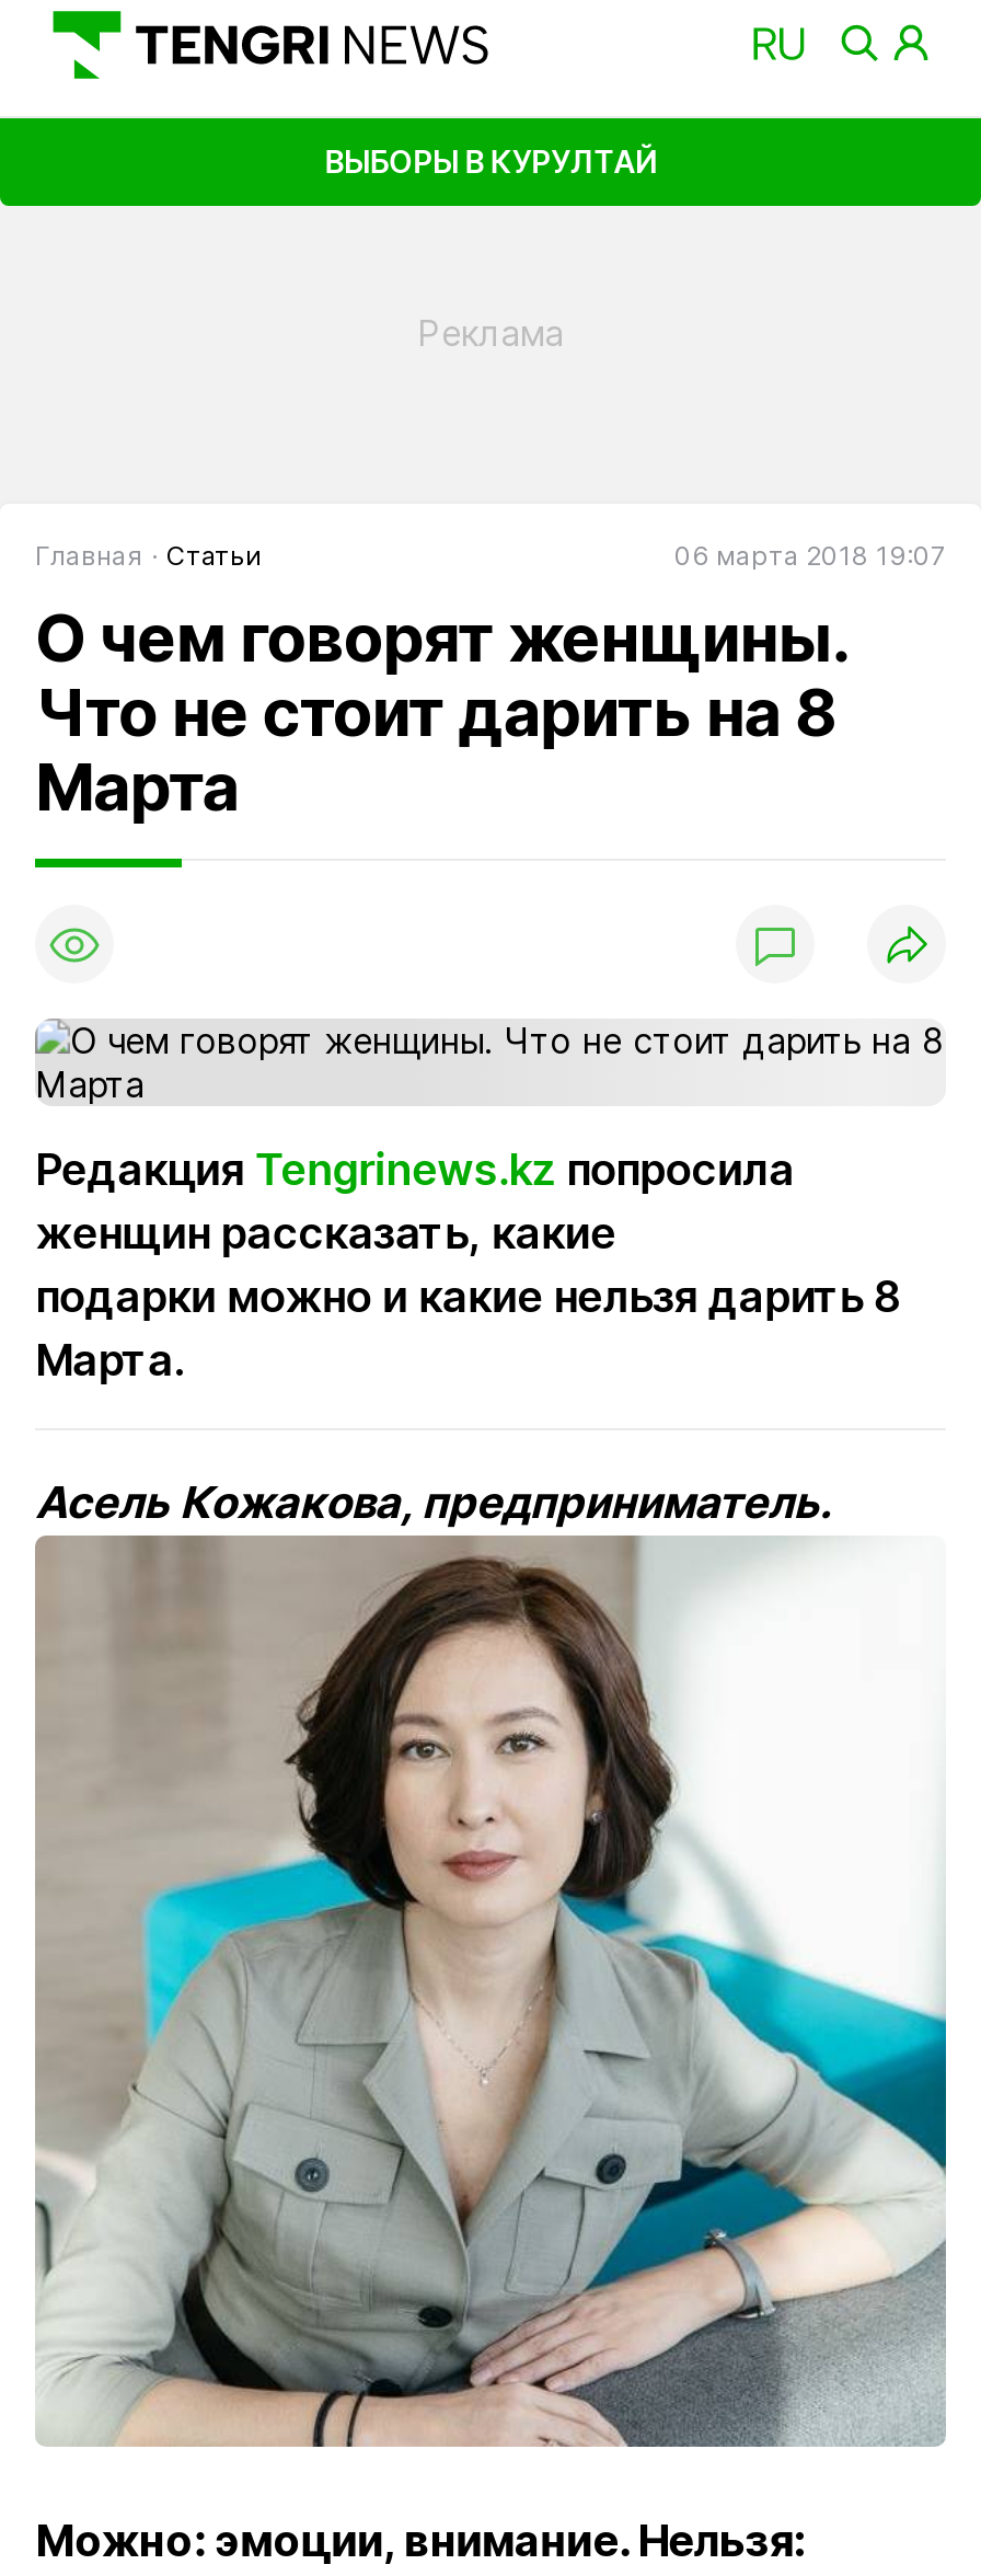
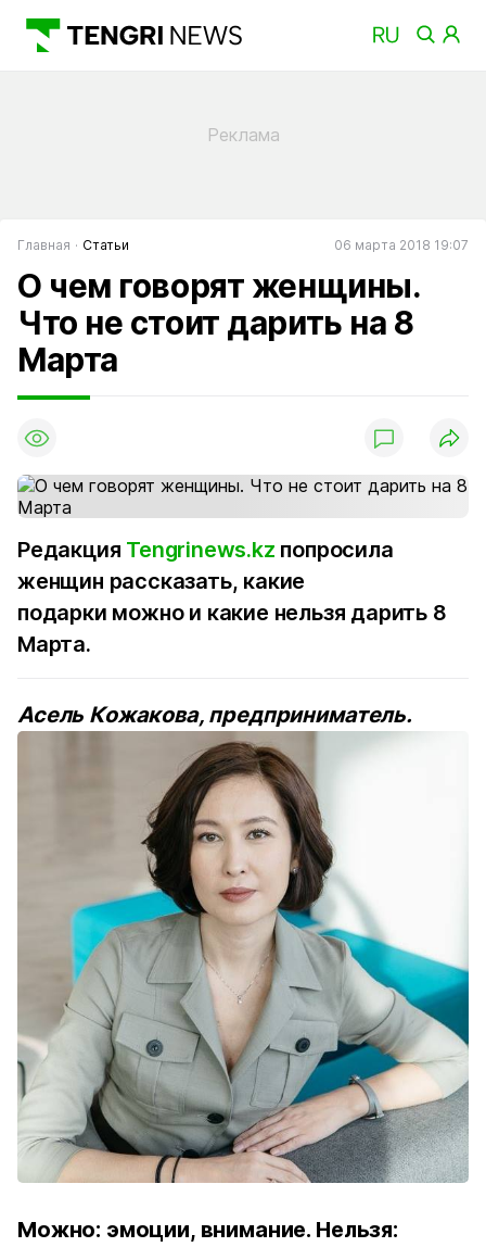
[325,142,656,179] ВЫБОРЫ В КУРУЛТАЙ -> none

